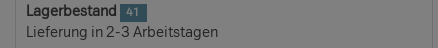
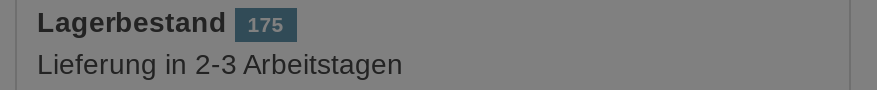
[26,3,140,20] Lagerbestand 41 -> [37,6,284,38] Lagerbestand 175

